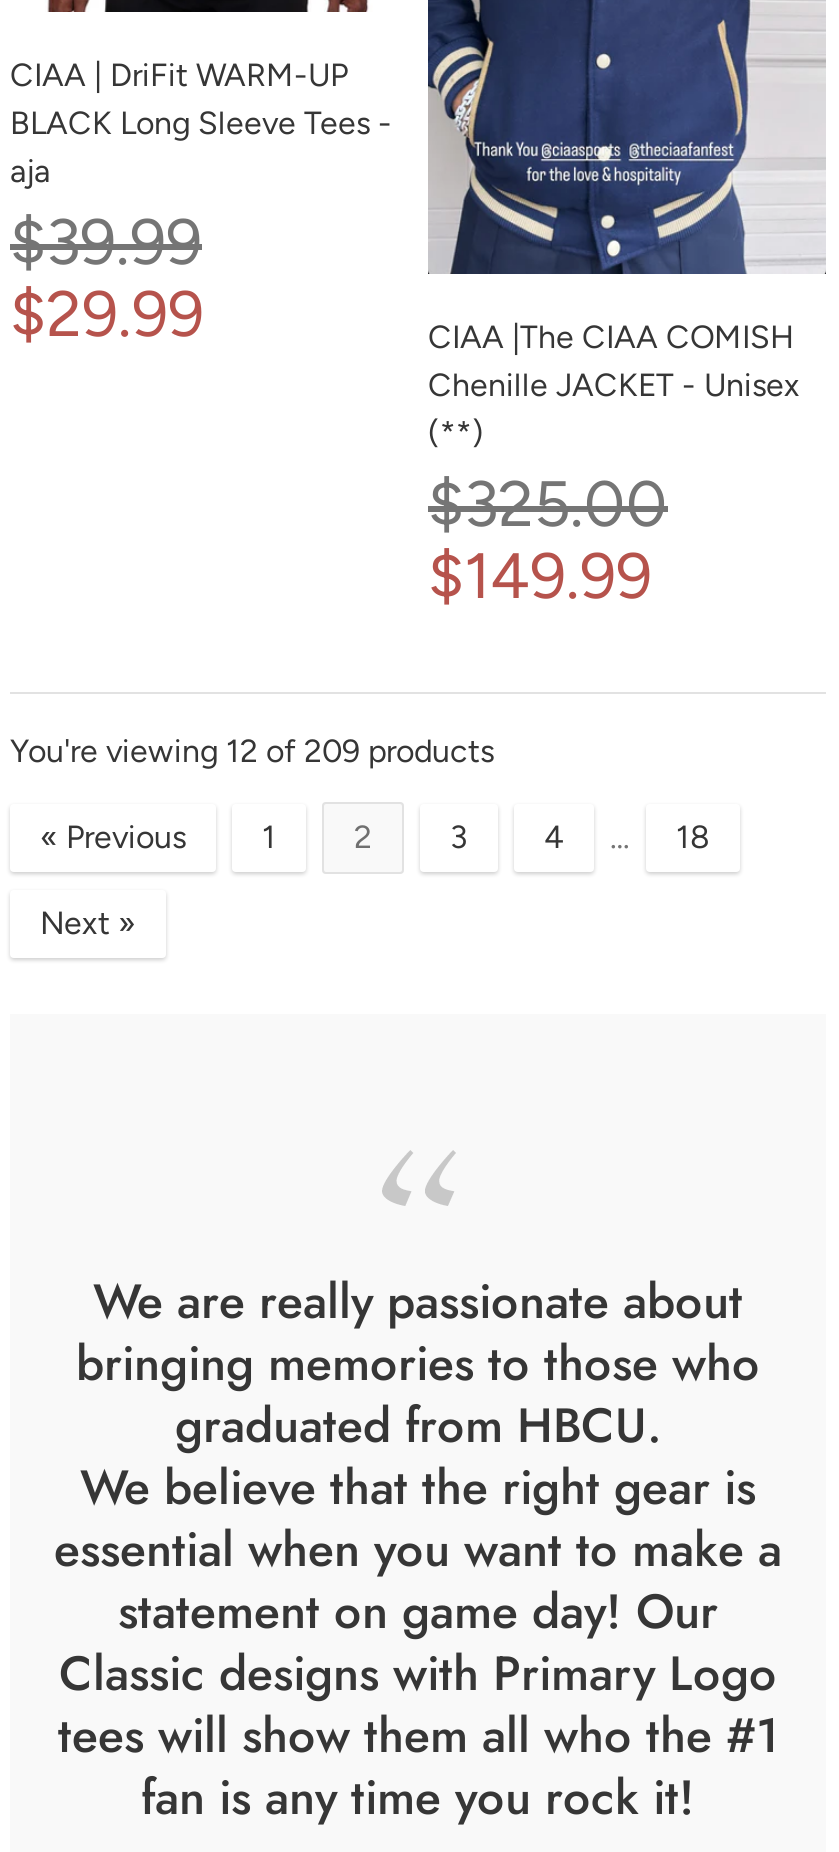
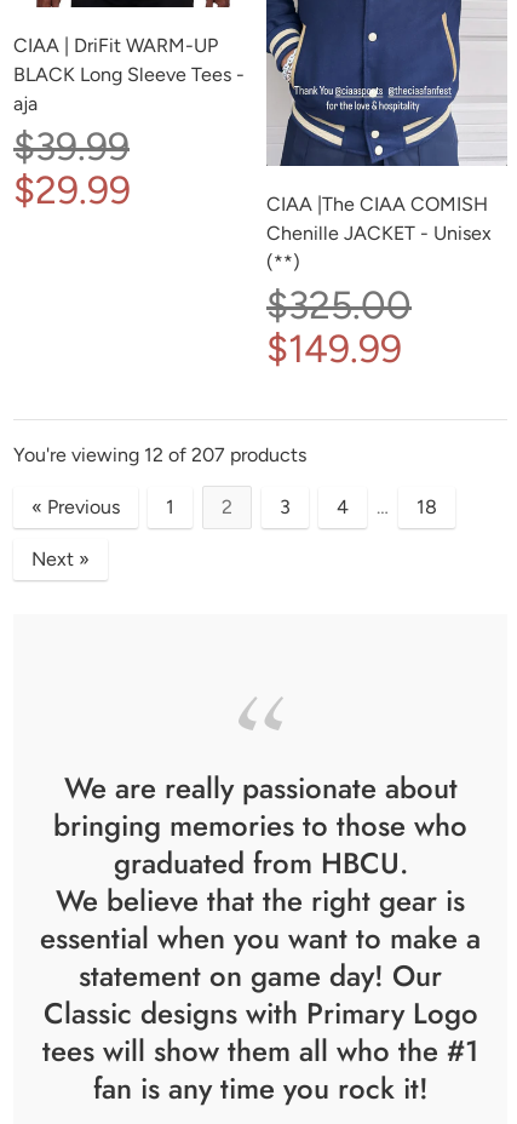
[10,732,494,770] You're viewing 12 of 209 products -> [13,443,306,466] You're viewing 12 of 207 products

